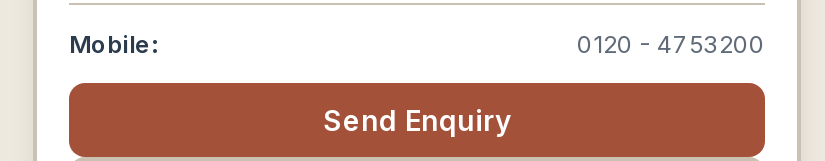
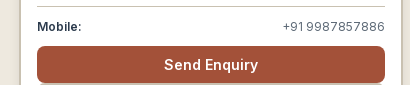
[577,29,765,59] 0120 - 4753200 -> [282,19,385,34] +91 9987857886

